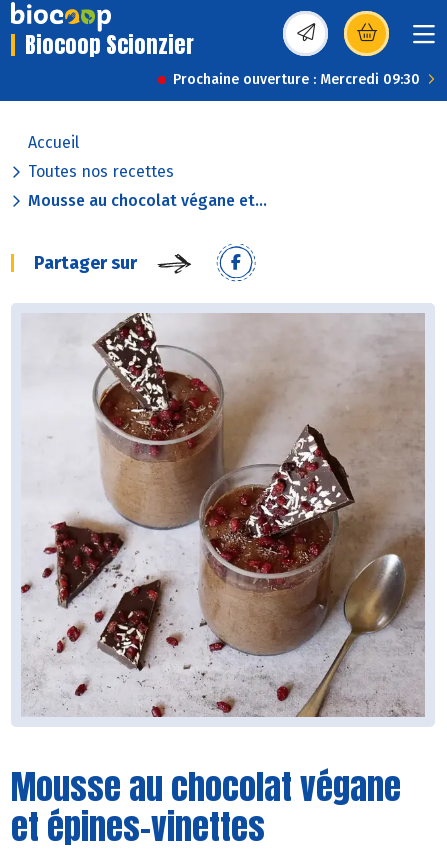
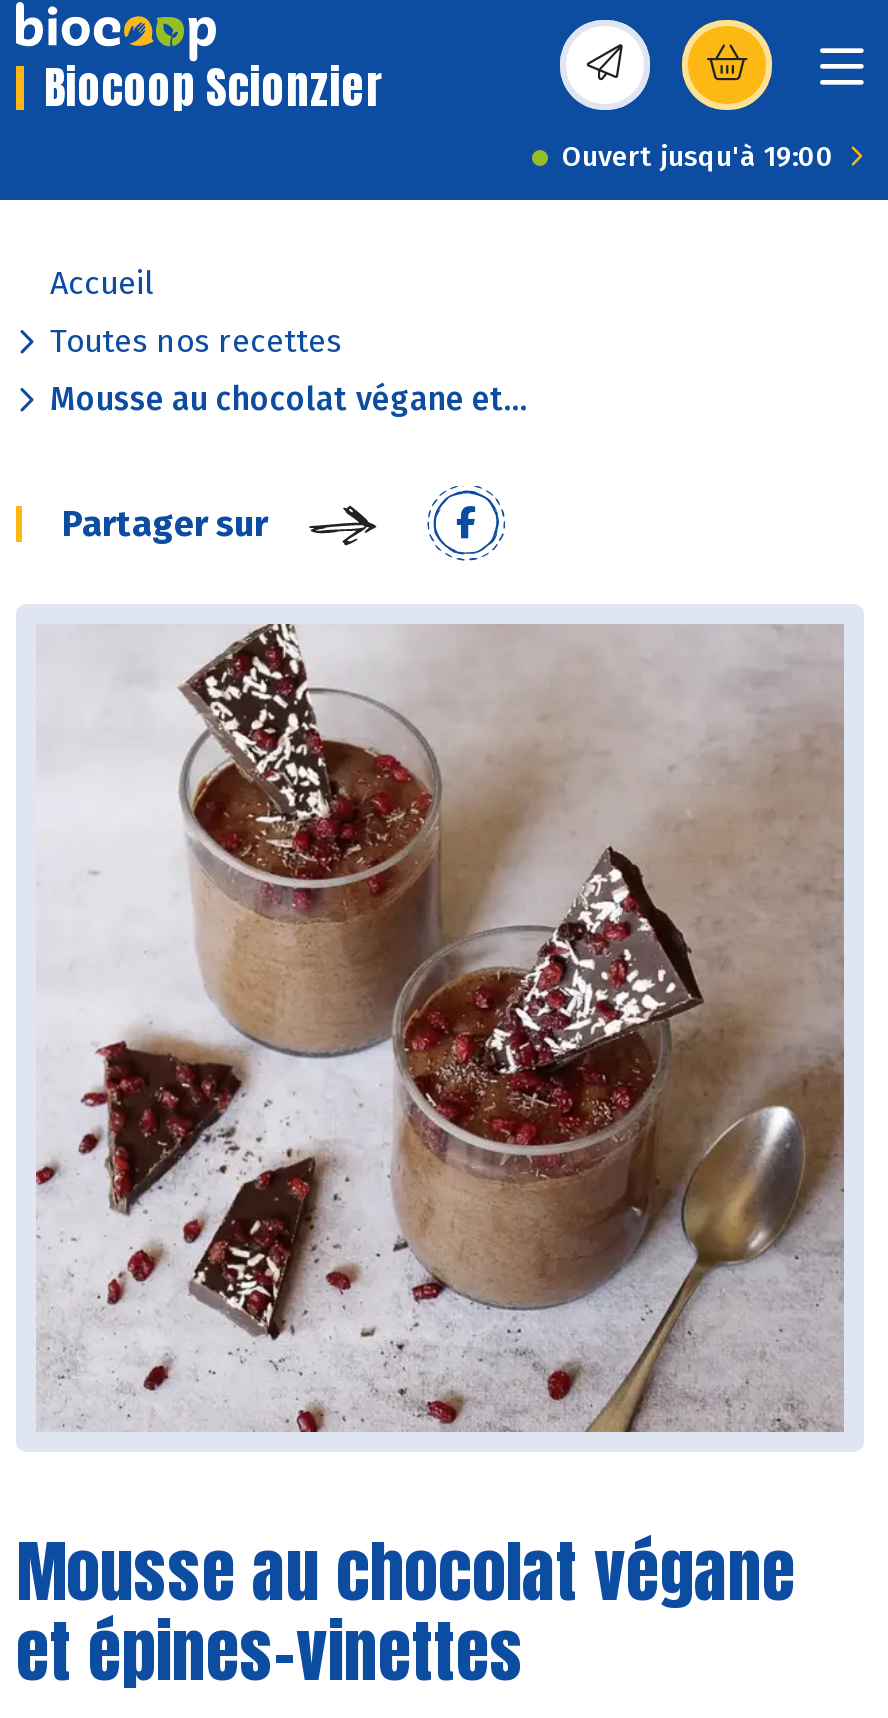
[173,71,420,88] Prochaine ouverture : Mercredi 09:30 -> [562,140,834,174] Ouvert jusqu'à 19:00

